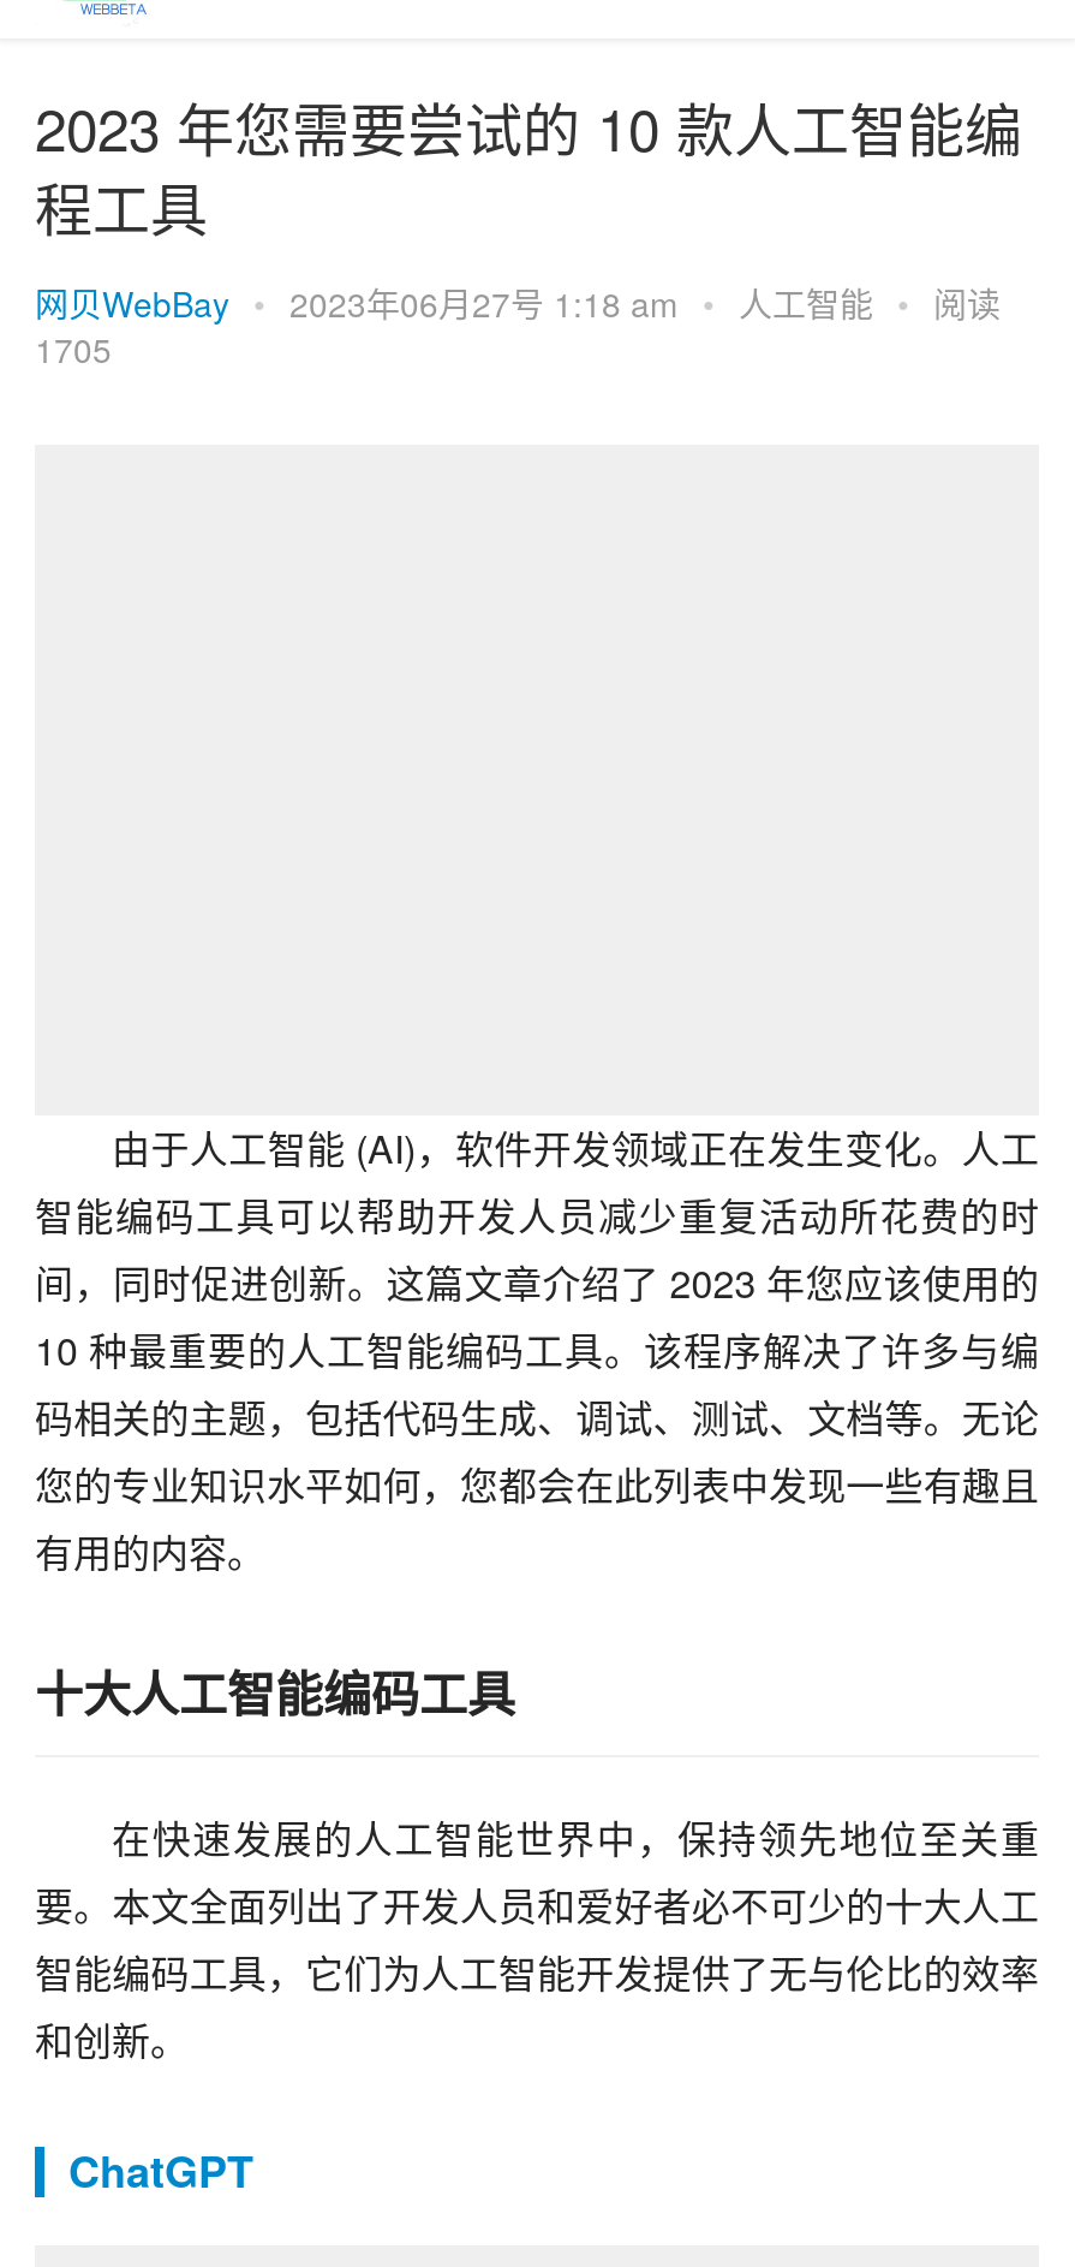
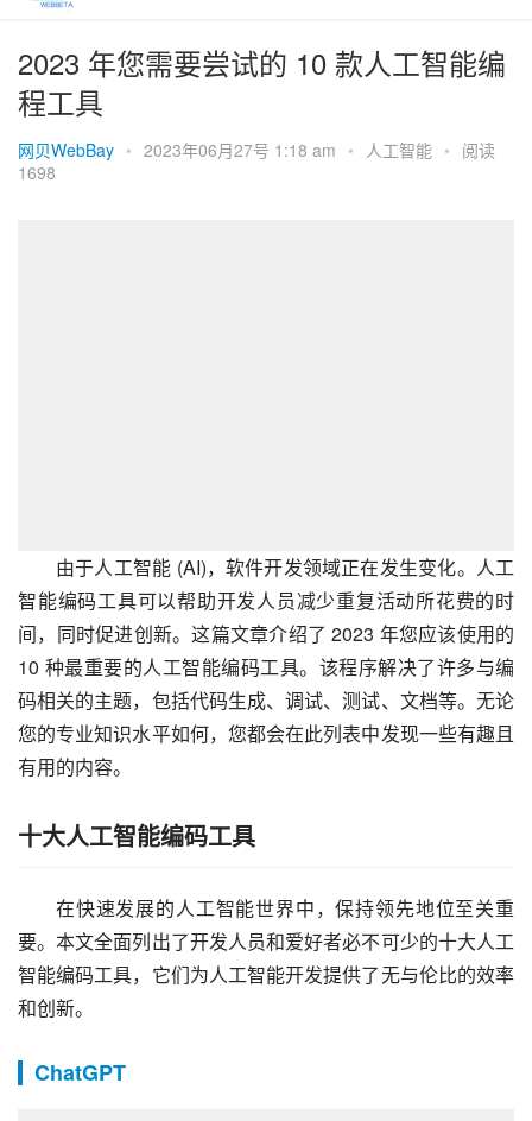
[35,325,112,373] 1705 -> [18,160,56,184] 1698

